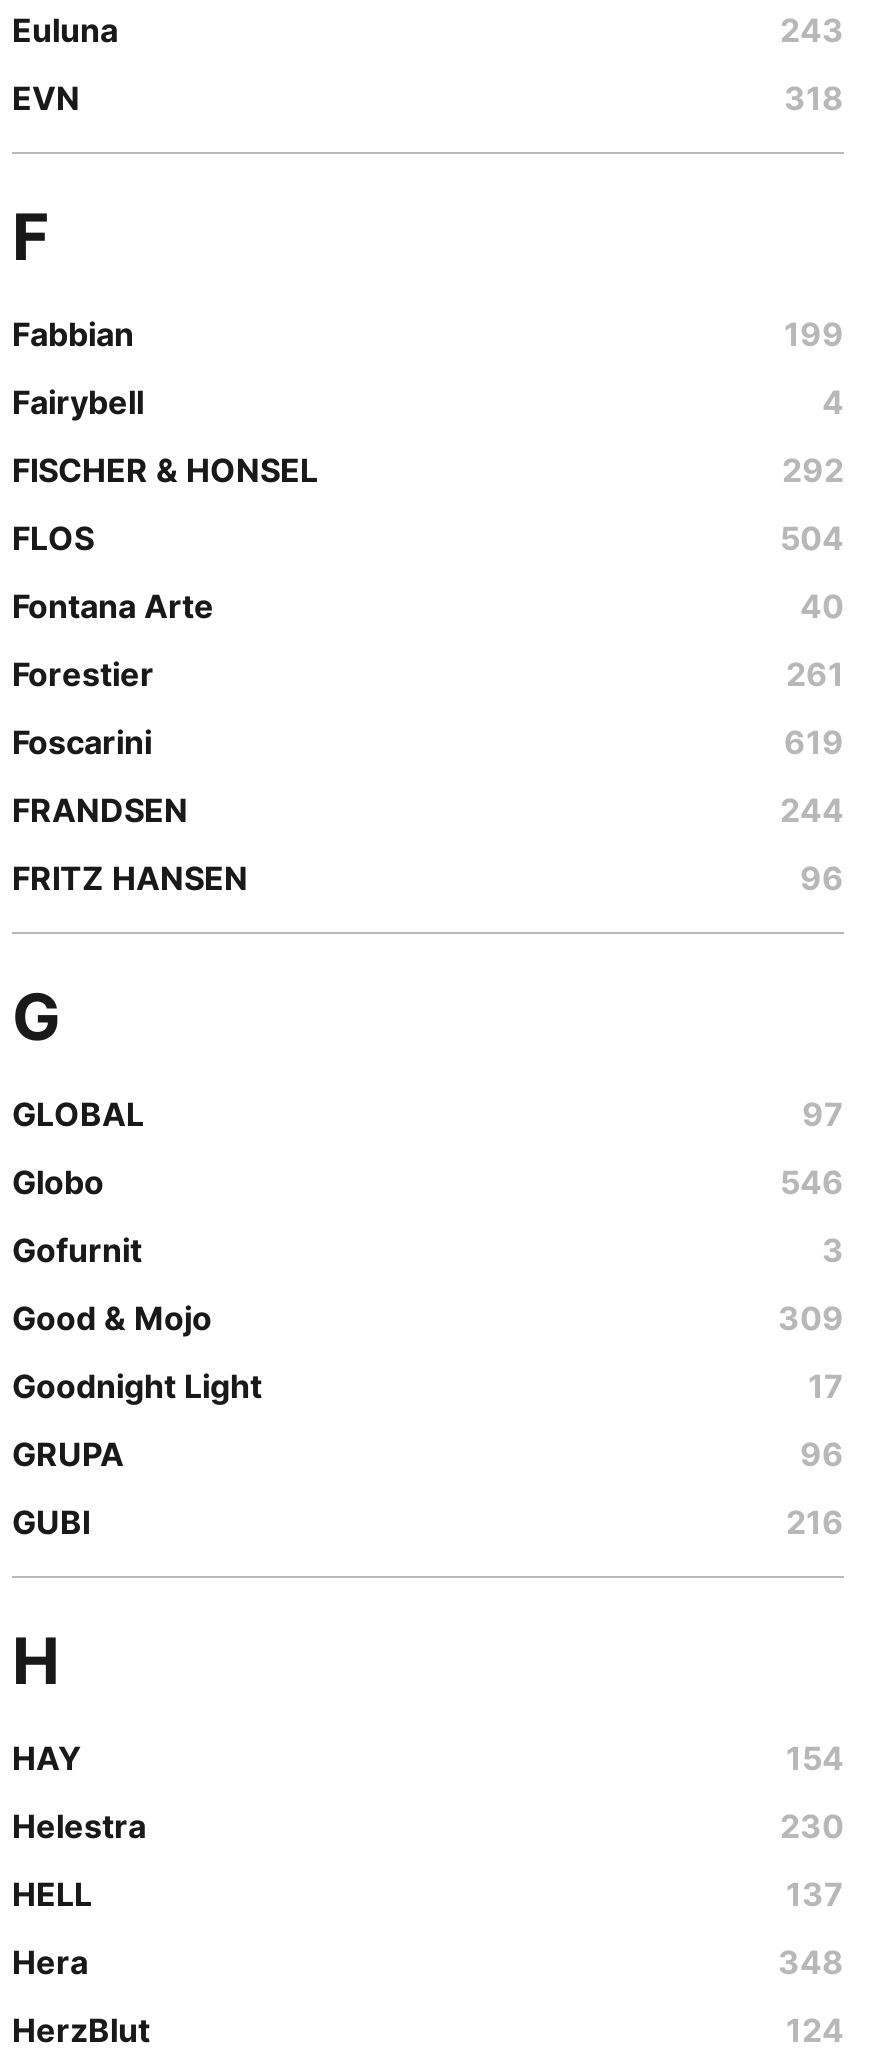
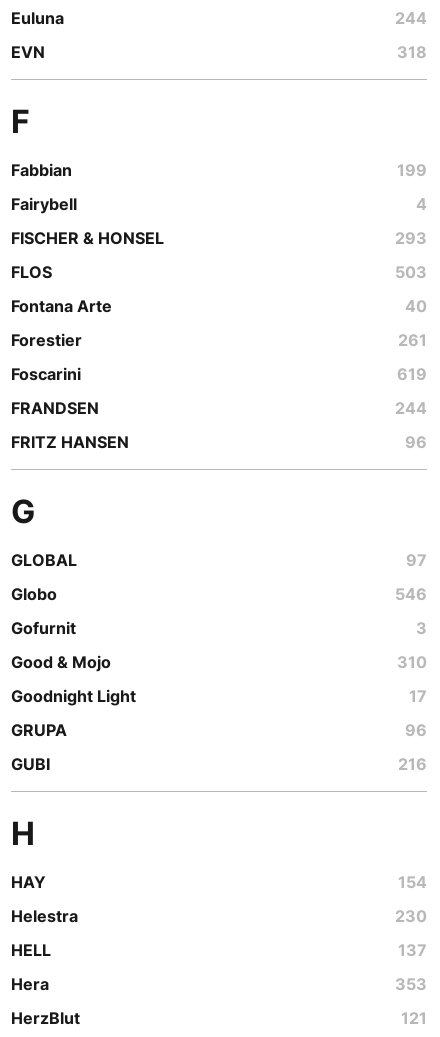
[780,9,844,49] 243 -> [395,8,427,28] 244
[782,449,844,489] 292 -> [395,228,427,248] 293
[780,517,844,557] 504 -> [395,262,427,282] 503
[778,1297,844,1337] 309 -> [397,652,427,672] 310
[778,1941,844,1981] 348 -> [395,974,427,994] 353
[786,2009,844,2049] 124 -> [401,1008,427,1028] 121

